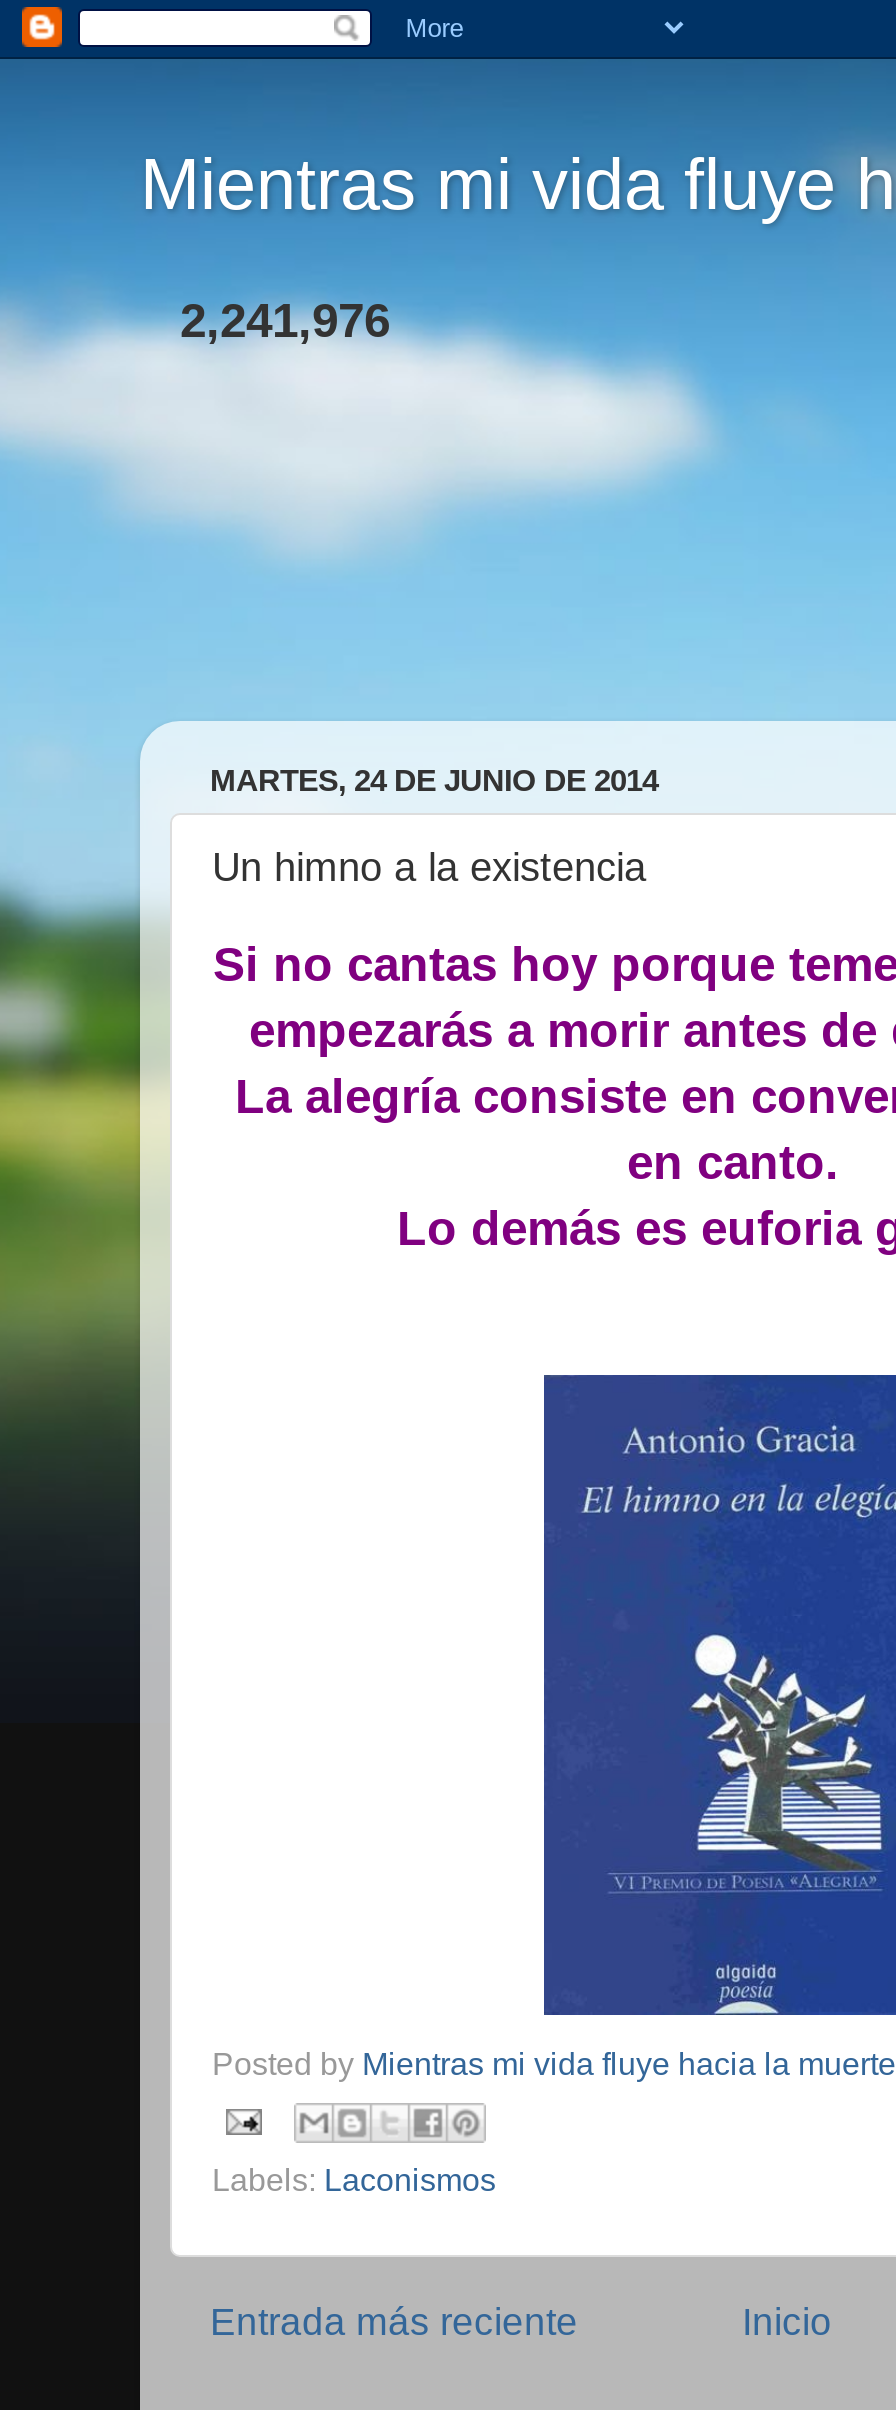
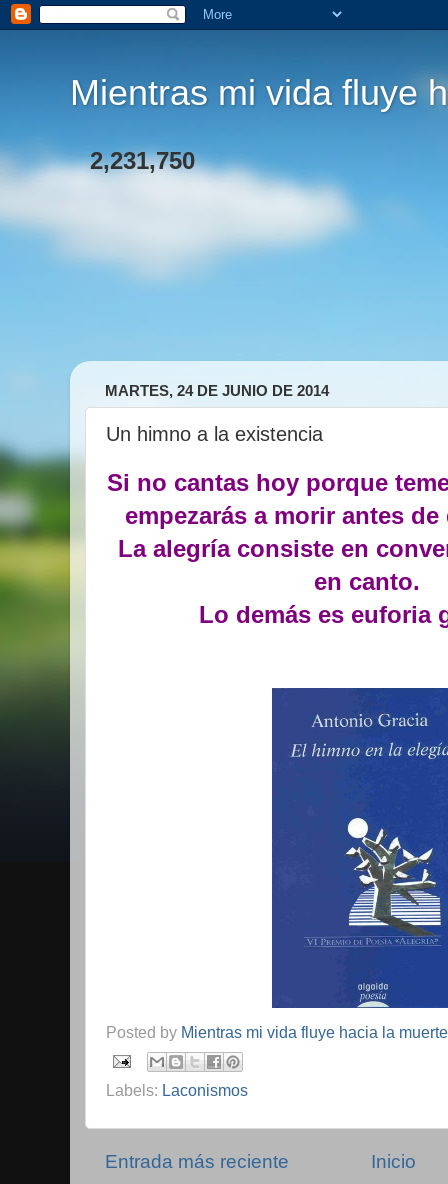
[180,293,390,347] 2,241,976 -> [90,147,195,174] 2,231,750

